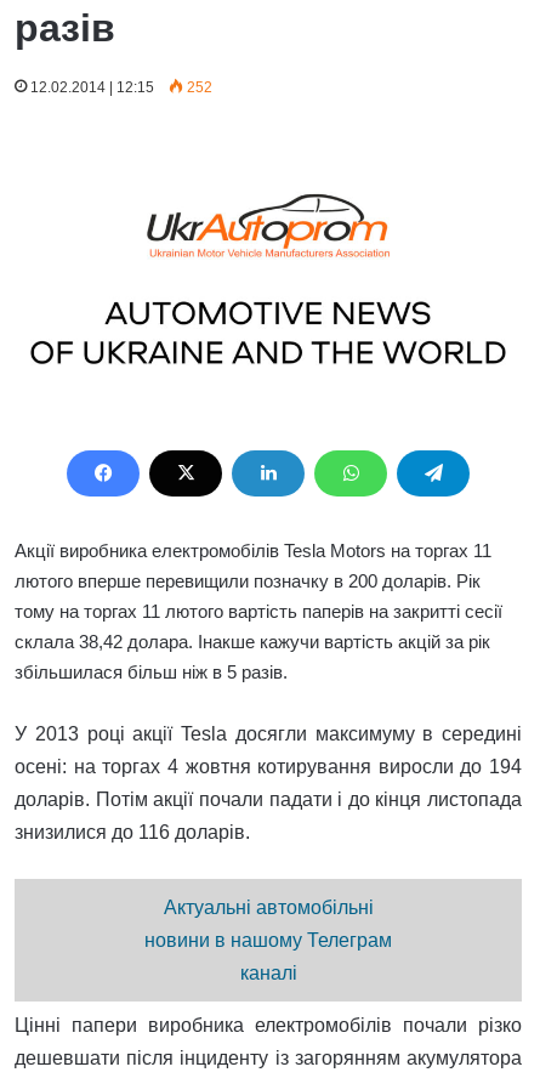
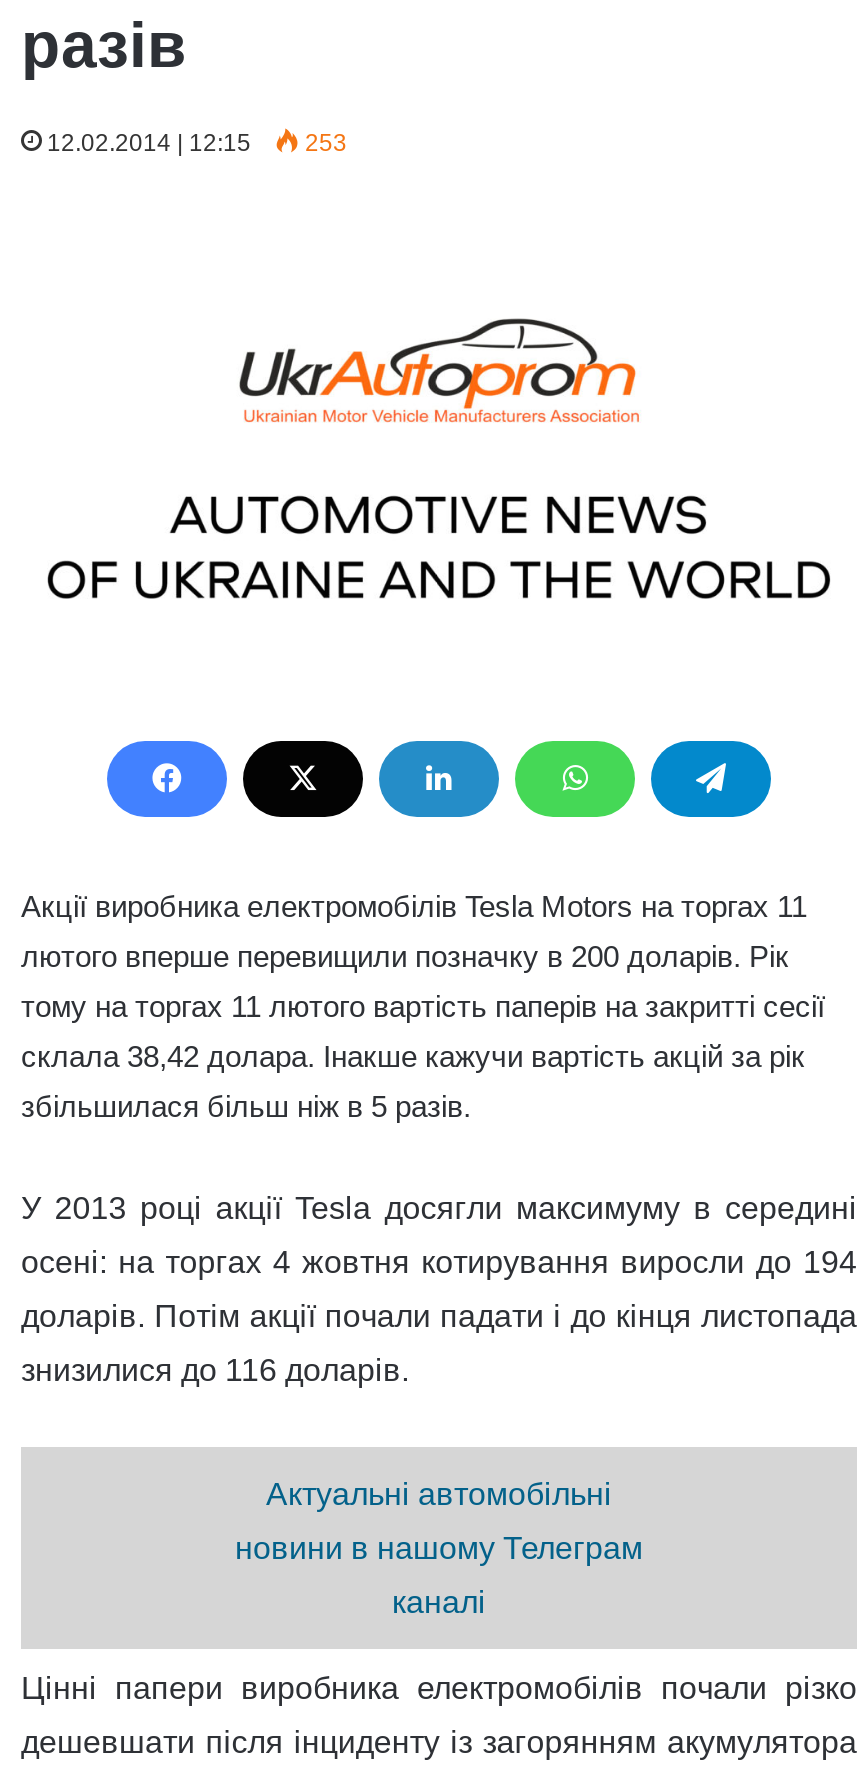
[183,79,212,96] 252 -> [299,129,347,157] 253

